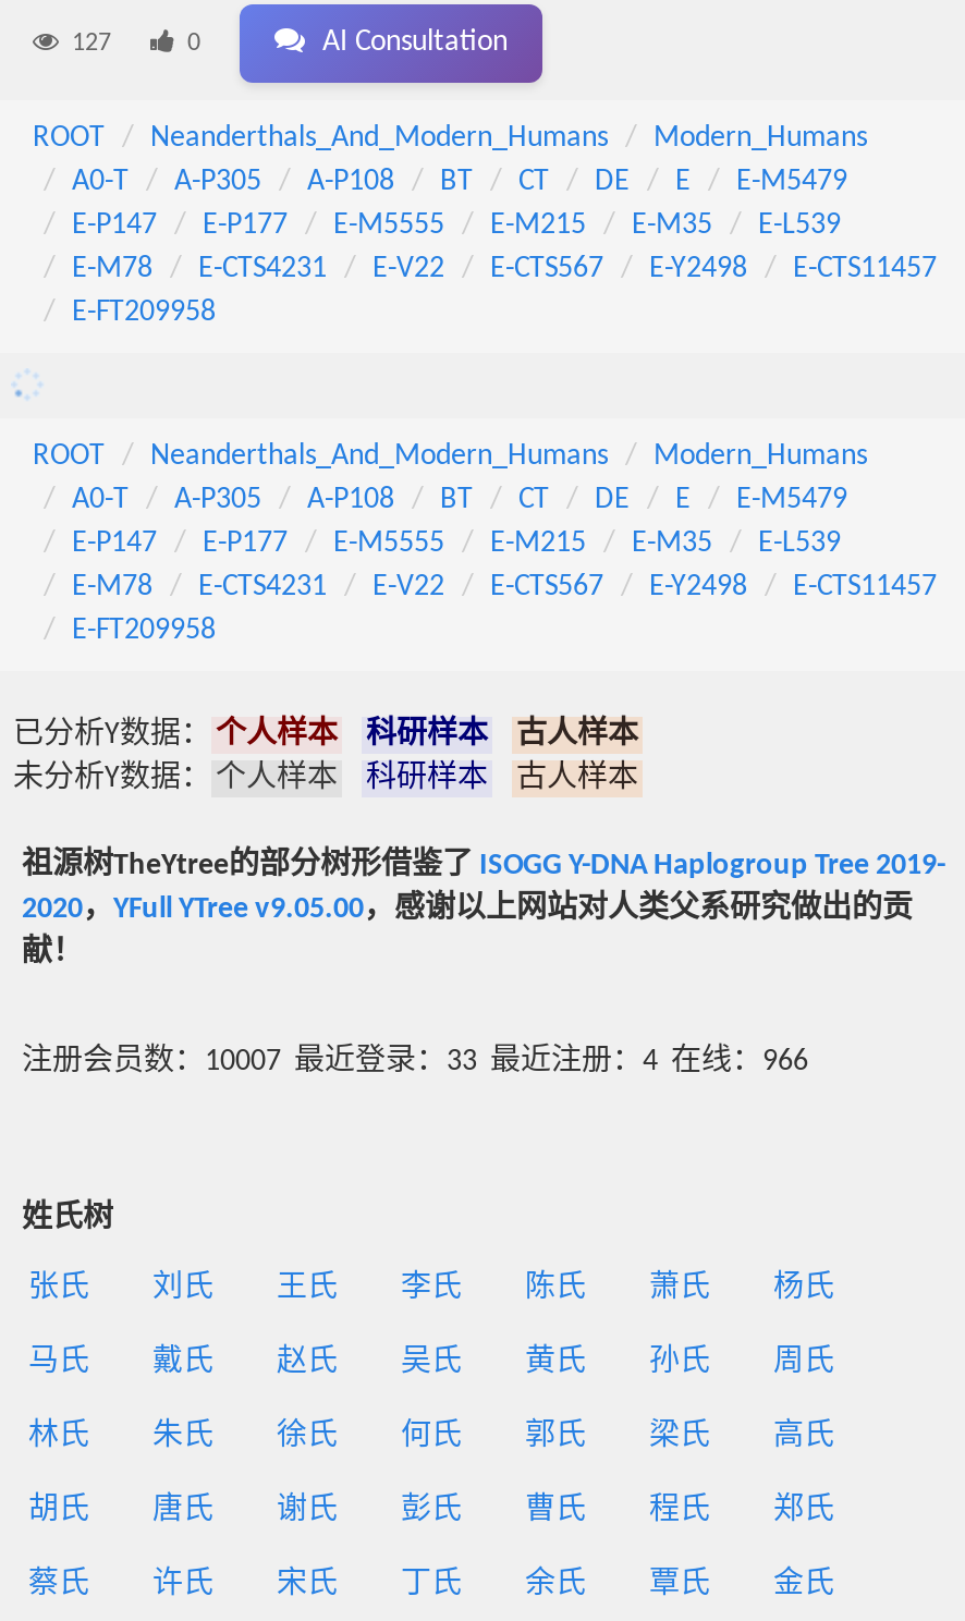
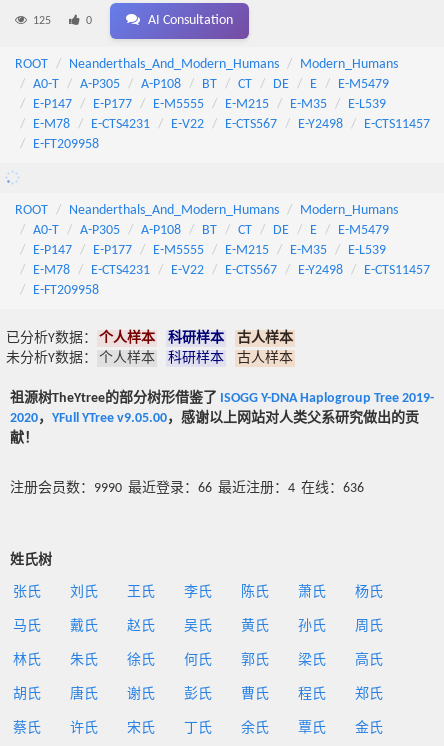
[72,30,111,56] 127 -> [33,15,51,27] 125
[22,1046,808,1078] 注册会员数：10007 最近登录：33 最近注册：4 在线：966 -> [10,481,364,496] 注册会员数：9990 最近登录：66 最近注册：4 在线：636

